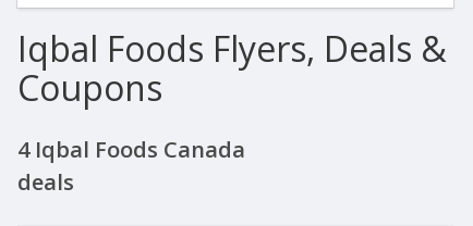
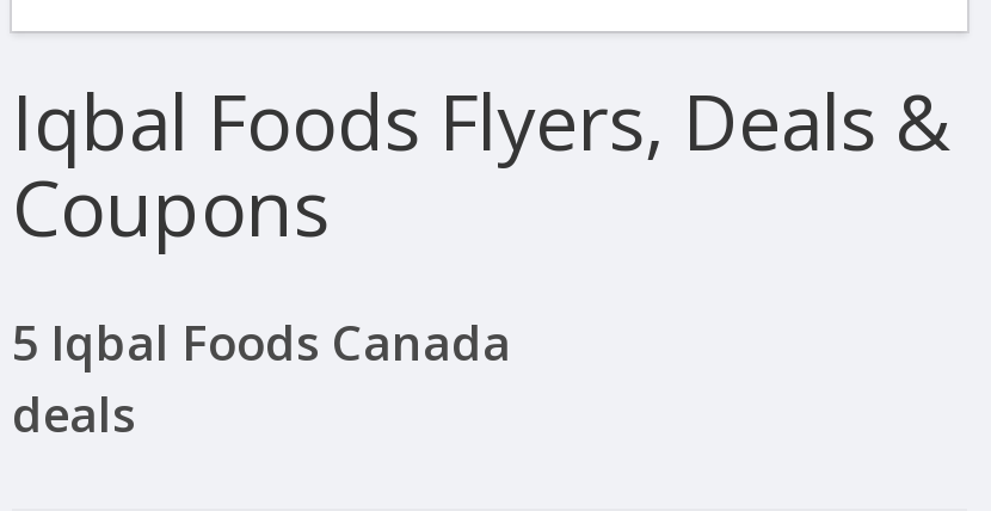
[17,135,245,164] 4 Iqbal Foods Canada -> [12,310,511,375] 5 Iqbal Foods Canada

